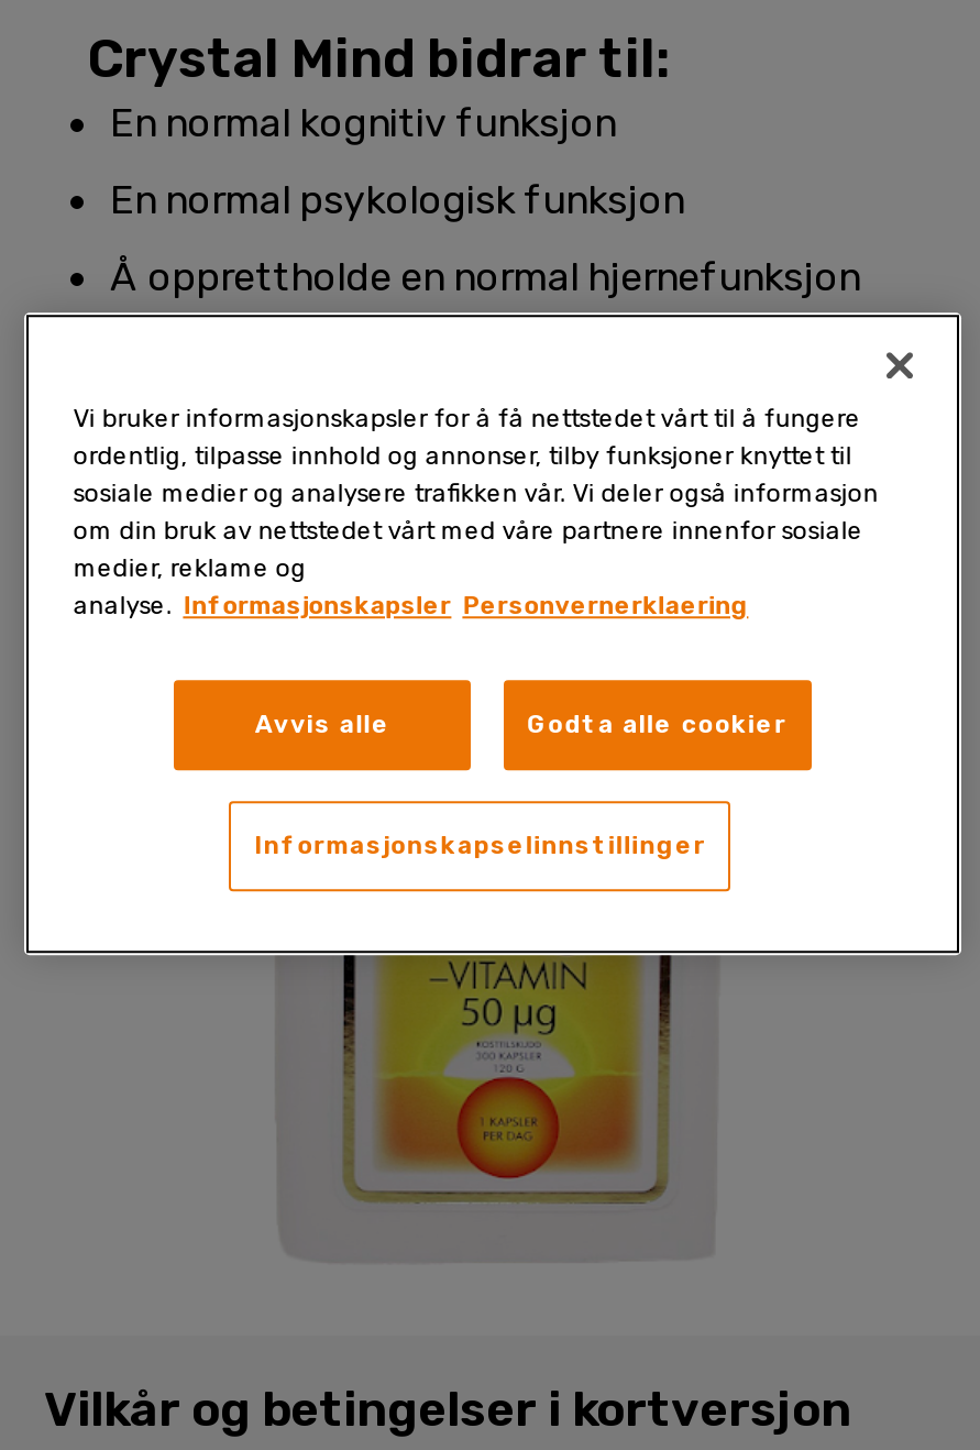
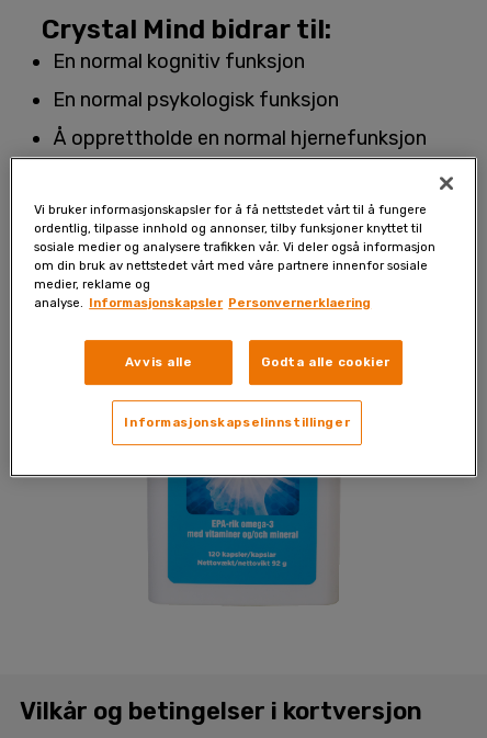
[343,955,671,1204] [image] -> [168,477,318,594] [image]

